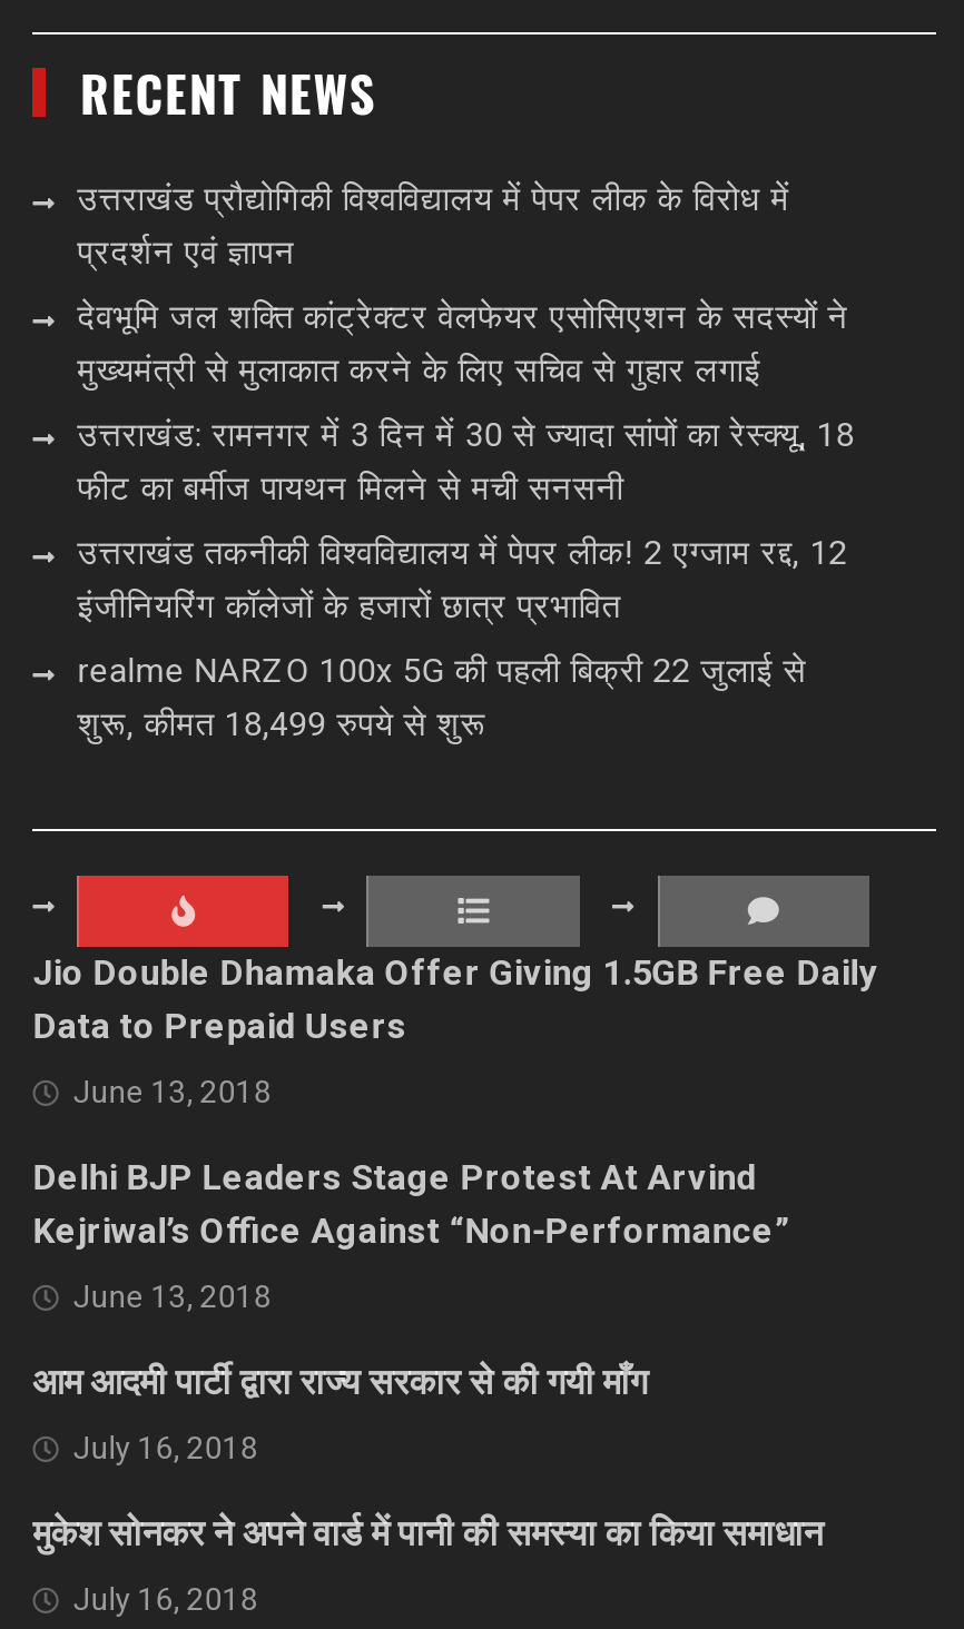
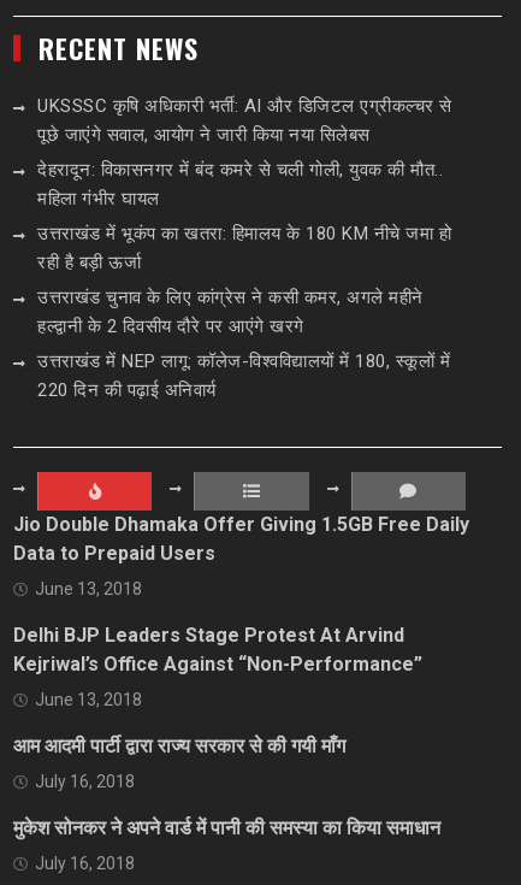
[77,179,790,272] उत्तराखंड प्रौद्योगिकी विश्वविद्यालय में पेपर लीक के विरोध में | प्रदर्शन एवं ज्ञापन -> [38,95,452,145] UKSSSC कृषि अधिकारी भर्ती: AI और डिजिटल एग्रीकल्चर से | पूछे जाएंगे सवाल, आयोग ने जारी किया नया सिलेबस
[77,297,849,390] देवभूमि जल शक्ति कांट्रेक्टर वेलफेयर एसोसिएशन के सदस्यों ने | मुख्यमंत्री से मुलाकात करने के लिए सचिव से गुहार लगाई -> [38,159,443,209] देहरादून: विकासनगर में बंद कमरे से चली गोली, युवक की मौत.. | महिला गंभीर घायल
[77,415,854,508] उत्तराखंड: रामनगर में 3 दिन में 30 से ज्यादा सांपों का रेस्क्यू, 18 | फीट का बर्मीज पायथन मिलने से मची सनसनी -> [38,223,452,273] उत्तराखंड में भूकंप का खतरा: हिमालय के 180 KM नीचे जमा हो | रही है बड़ी ऊर्जा
[77,533,848,626] उत्तराखंड तकनीकी विश्वविद्यालय में पेपर लीक! 2 एग्जाम रद्द, 12 | इंजीनियरिंग कॉलेजों के हजारों छात्र प्रभावित -> [38,286,423,337] उत्तराखंड चुनाव के लिए कांग्रेस ने कसी कमर, अगले महीने | हल्द्वानी के 2 दिवसीय दौरे पर आएंगे खरगे
[77,650,807,744] realme NARZO 100x 5G की पहली बिक्री 22 जुलाई से | शुरू, कीमत 18,499 रुपये से शुरू -> [38,350,450,401] उत्तराखंड में NEP लागू: कॉलेज-विश्वविद्यालयों में 180, स्कूलों में | 220 दिन की पढ़ाई अनिवार्य

